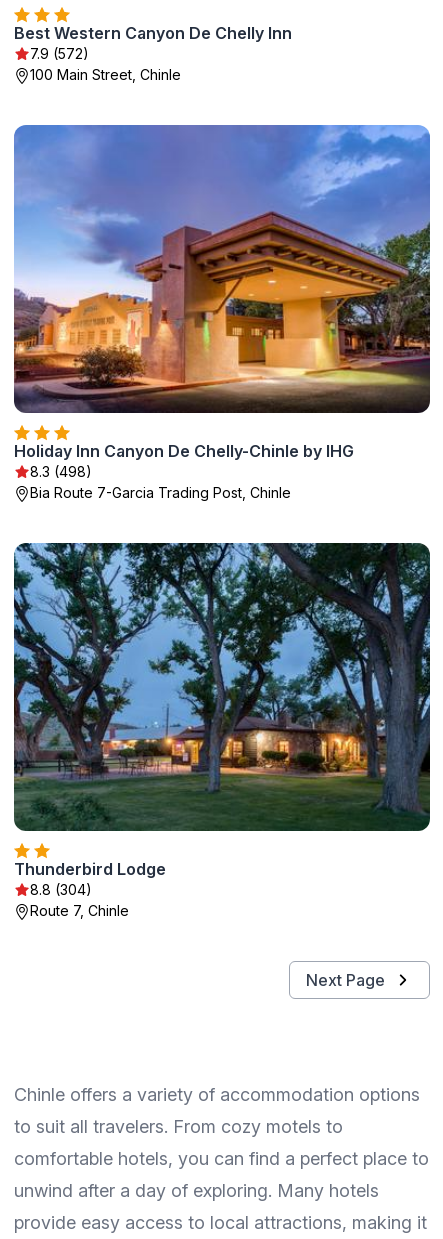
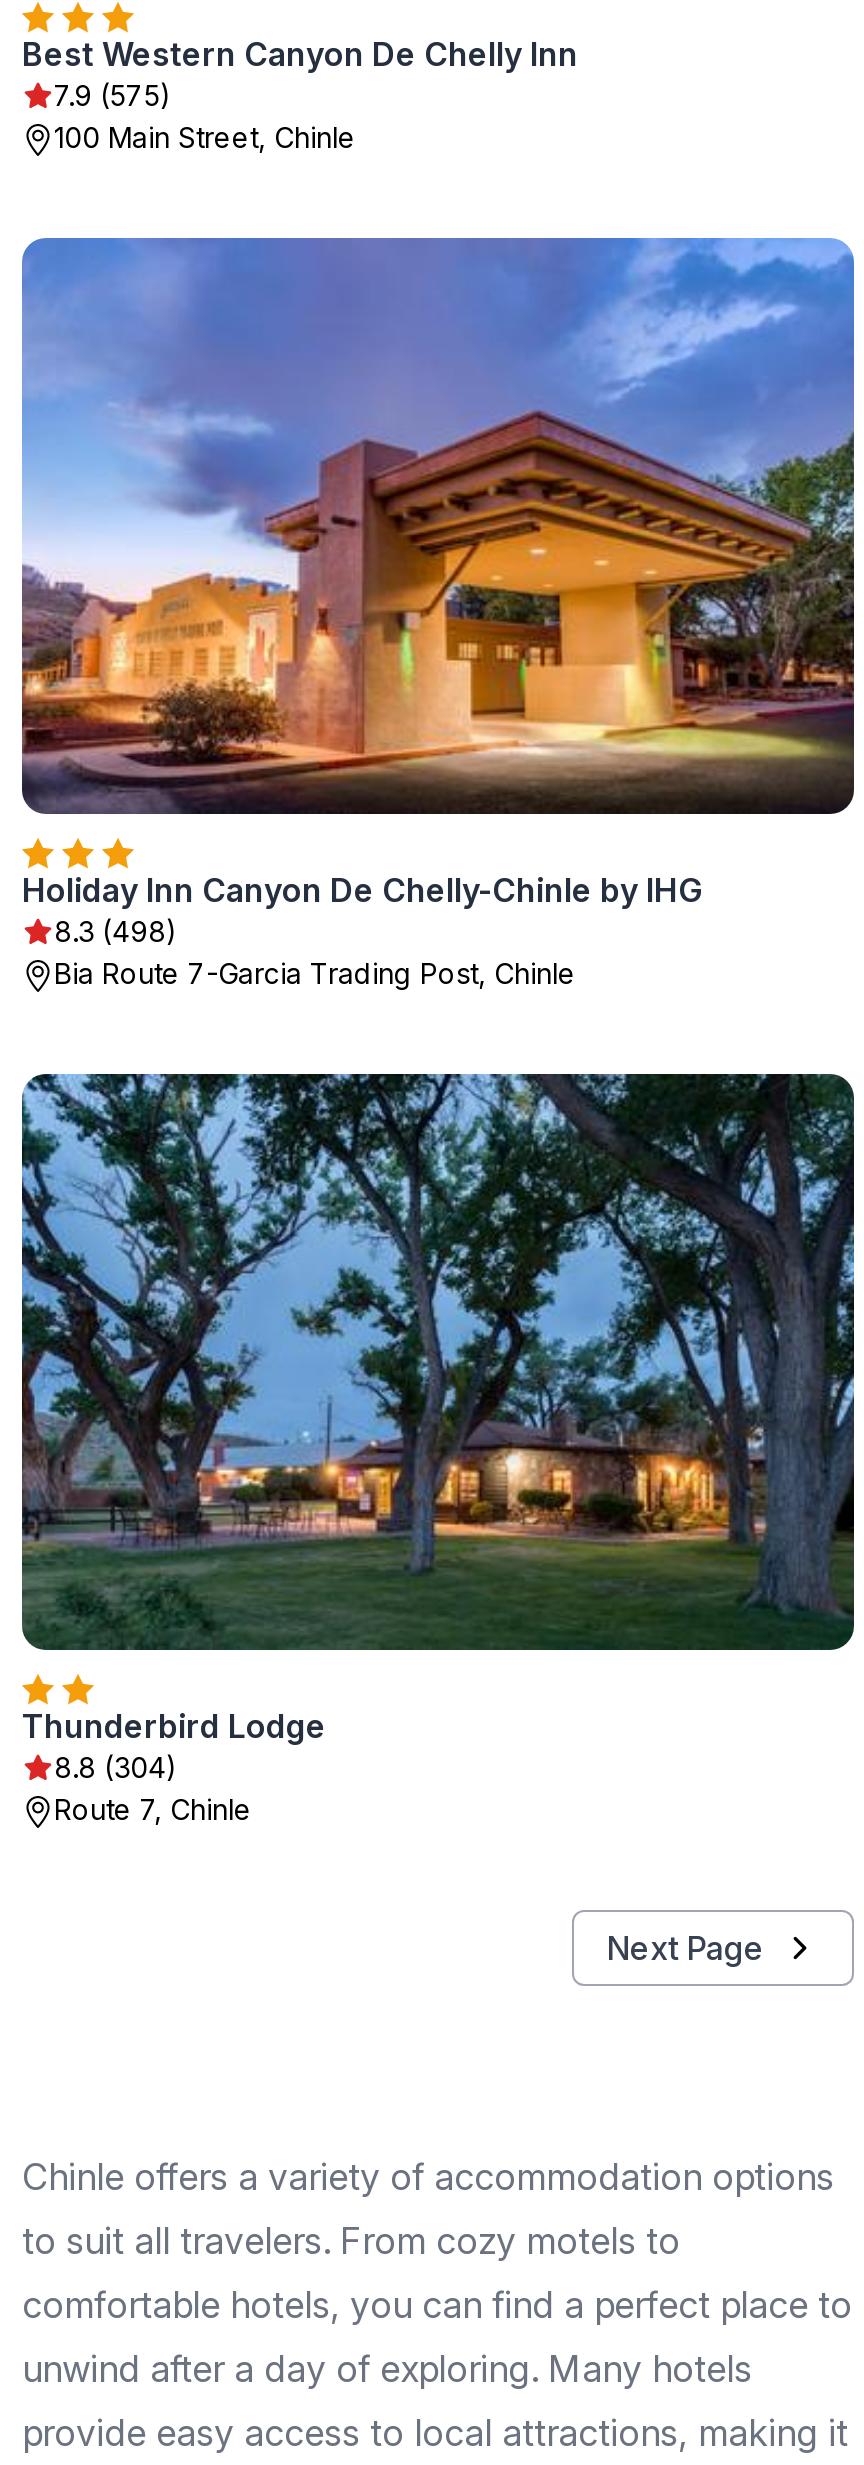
[30,45,89,62] 7.9 (572) -> [54,78,172,112] 7.9 (575)

